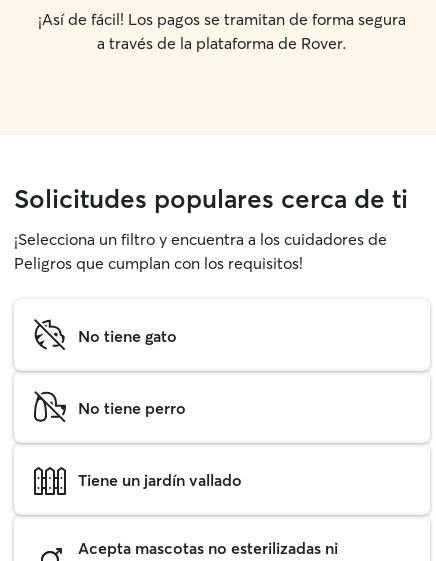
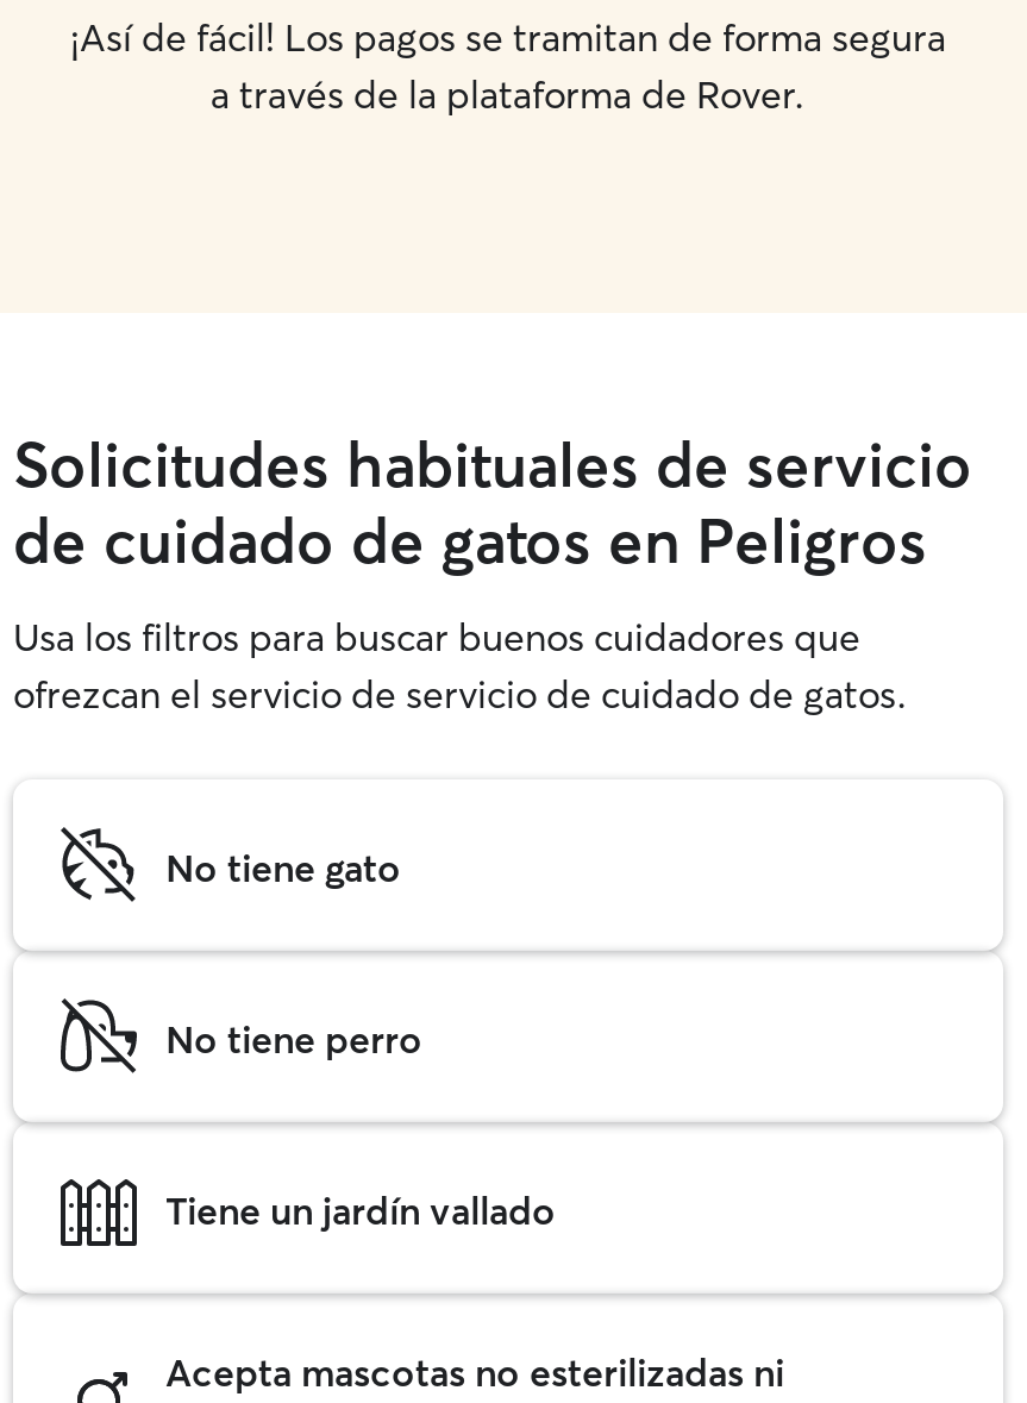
[14,183,408,273] Solicitudes populares cerca de ti | ¡Selecciona un filtro y encuentra a los cuidadores de | Peligros que cumplan con los requisitos! -> [13,427,972,718] Solicitudes habituales de servicio | de cuidado de gatos en Peligros | Usa los filtros para buscar buenos cuidadores que | ofrezcan el servicio de servicio de cuidado de gatos.

